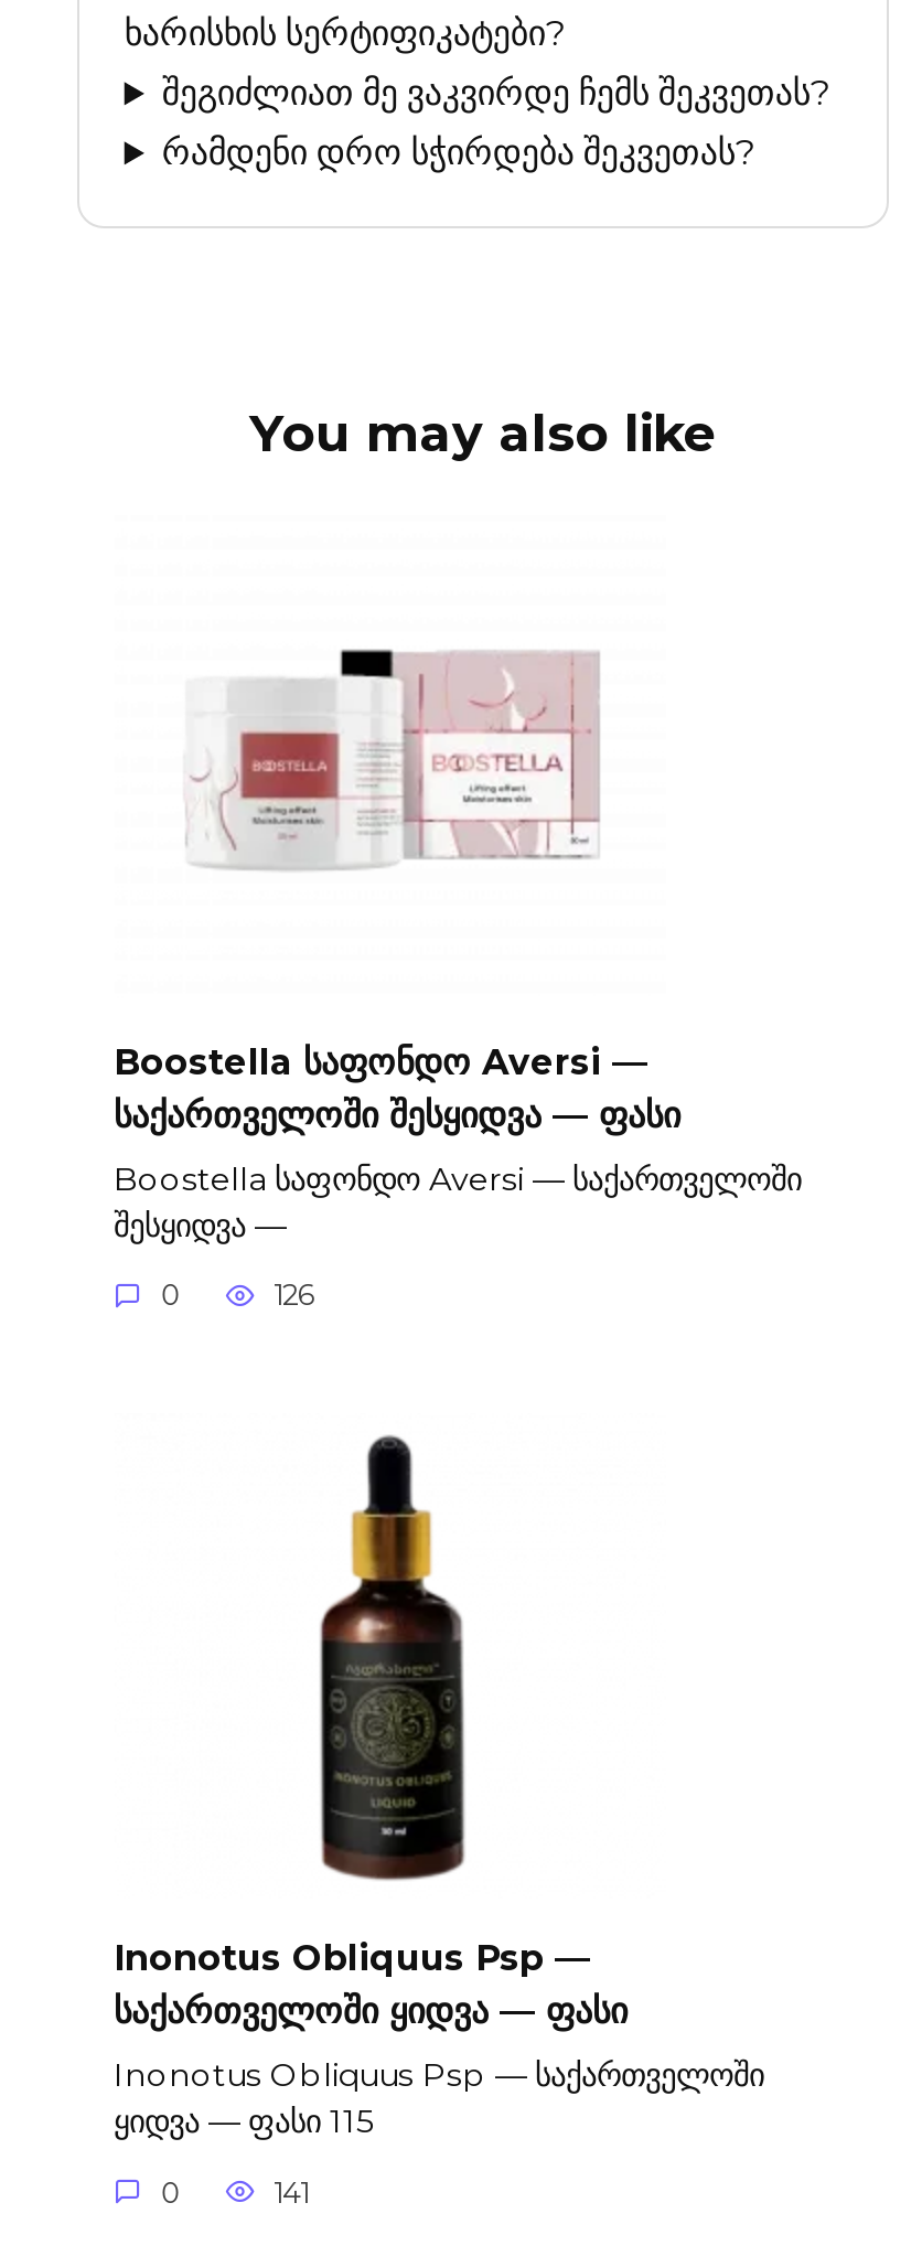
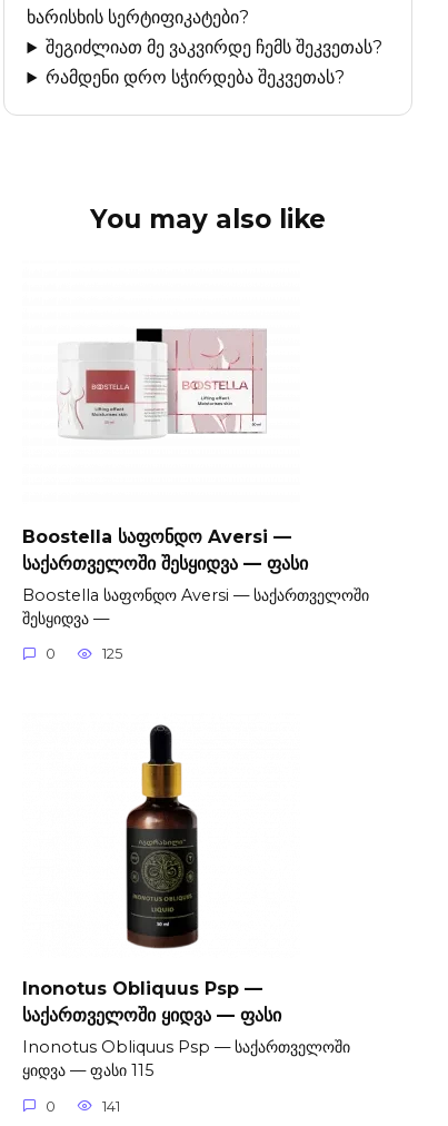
[274,1279,315,1312] 126 -> [102,645,122,662] 125

